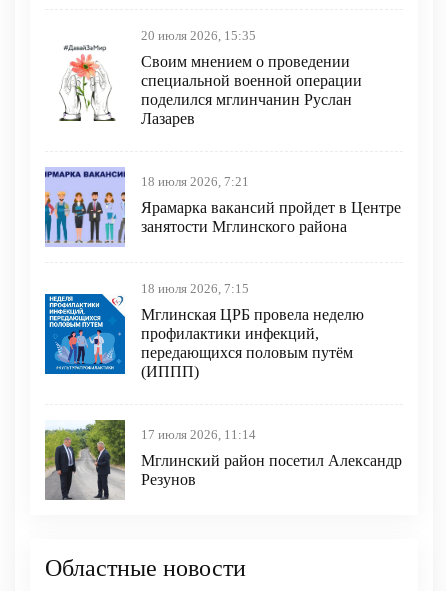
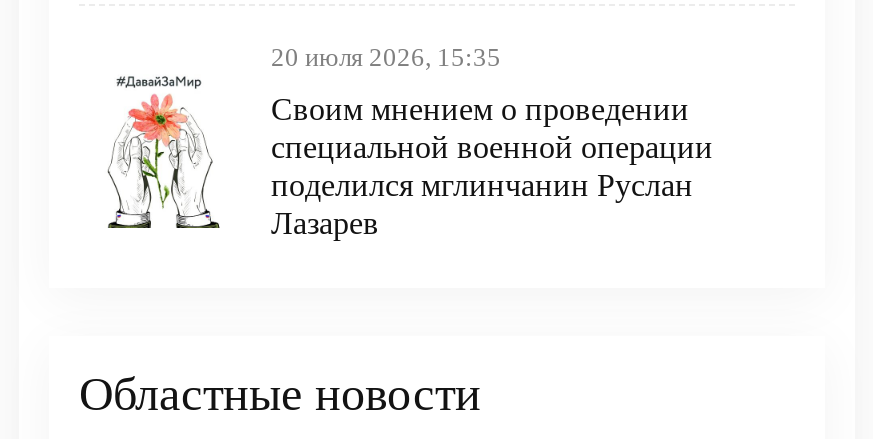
[44,167,401,247] [image] | 18 июля 2026, 7:21 | Ярамарка вакансий пройдет в Центре | занятости Мглинского района -> none
[44,282,364,380] [image] | 18 июля 2026, 7:15 | Мглинская ЦРБ провела неделю | профилактики инфекций, | передающихся половым путём | (ИППП) -> none
[44,419,402,501] [image] | 17 июля 2026, 11:14 | Мглинский район посетил Александр | Резунов -> none

